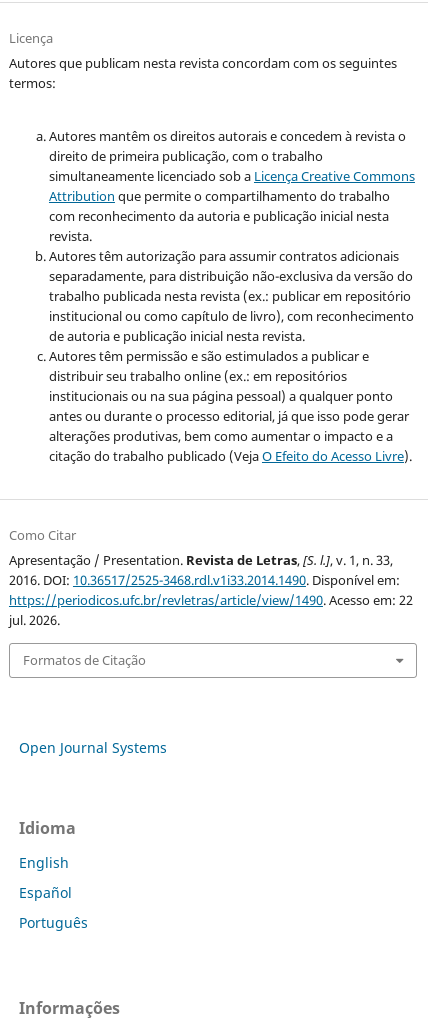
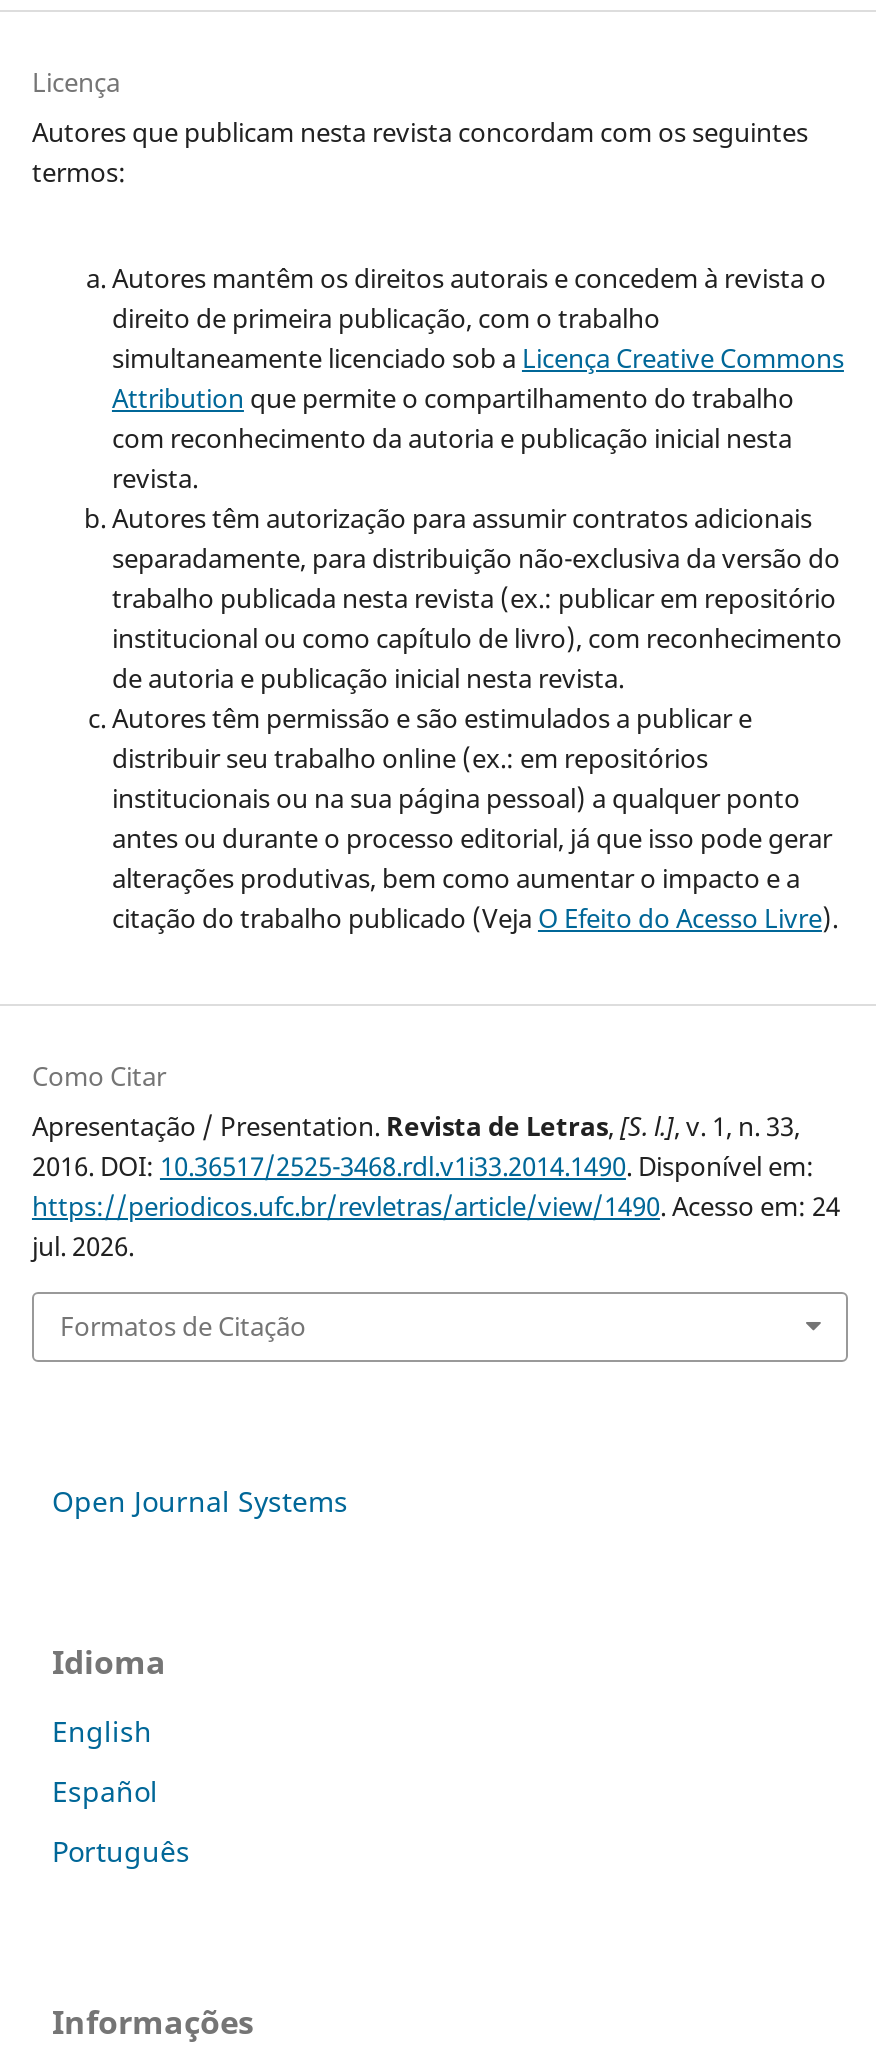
[9,591,413,609] https://periodicos.ufc.br/revletras/article/view/1490. Acesso em: 22 -> [32,1188,840,1224] https://periodicos.ufc.br/revletras/article/view/1490. Acesso em: 24

